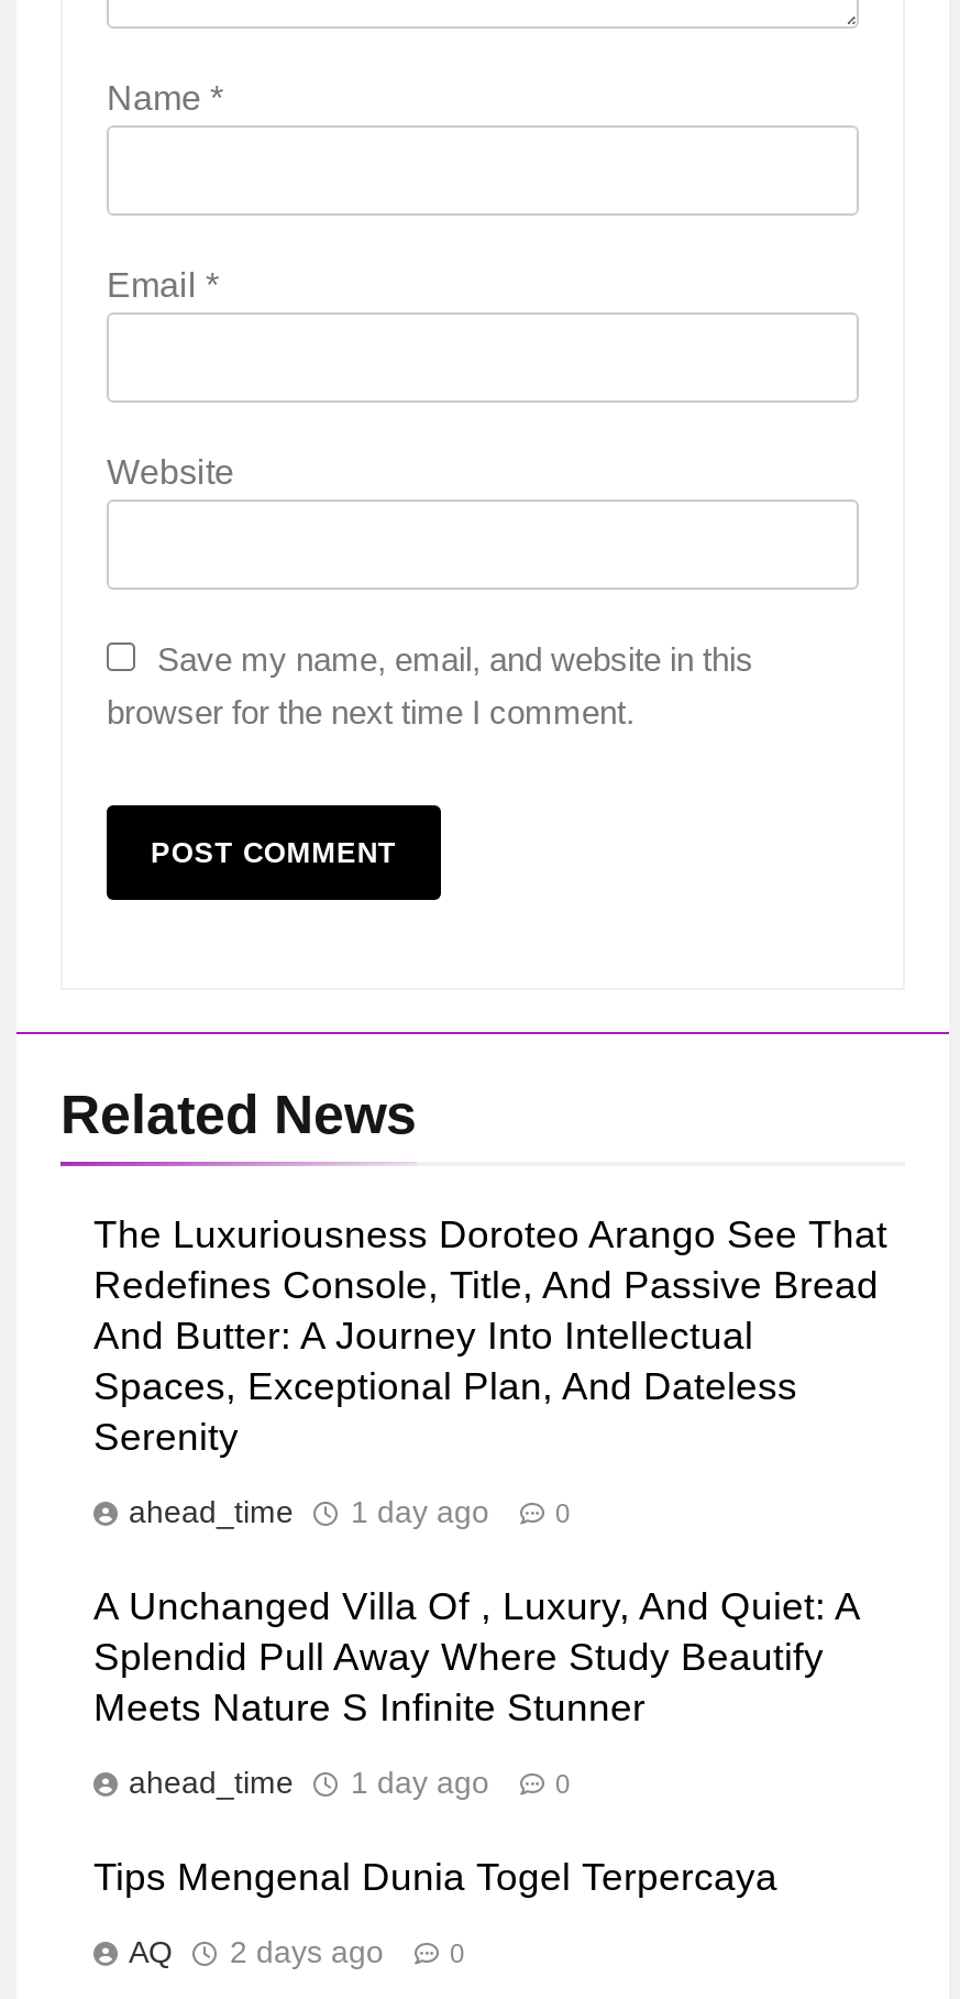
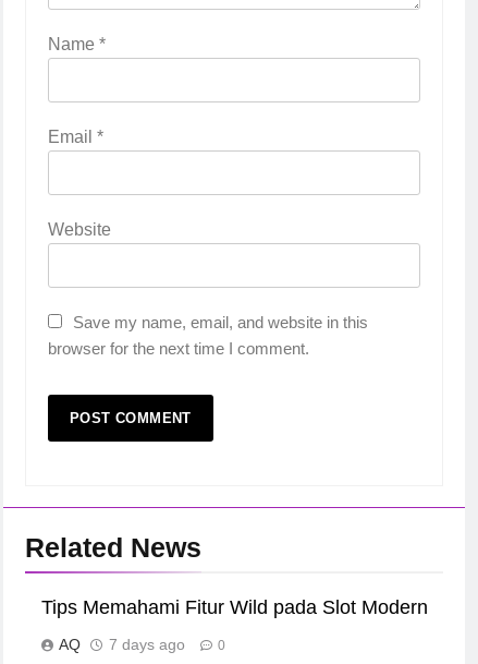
[93,1212,887,1899] The Luxuriousness Doroteo Arango See That | Redefines Console, Title, And Passive Bread | And Butter: A Journey Into Intellectual | Spaces, Exceptional Plan, And Dateless | Serenity | ahead_time | 1 day ago | 0 | A Unchanged Villa Of , Luxury, And Quiet: A | Splendid Pull Away Where Study Beautify | Meets Nature S Infinite Stunner | ahead_time | 1 day ago | 0 | Tips Mengenal Dunia Togel Terpercaya -> [41,596,428,618] Tips Memahami Fitur Wild pada Slot Modern
[129,1934,384,1969] AQ 2 days ago -> [59,636,185,653] AQ 7 days ago

